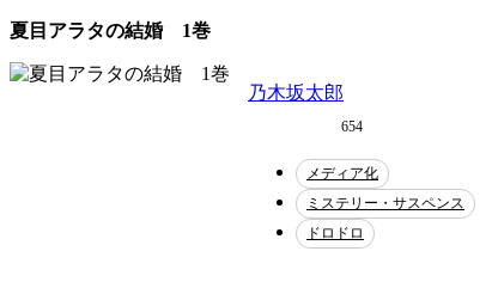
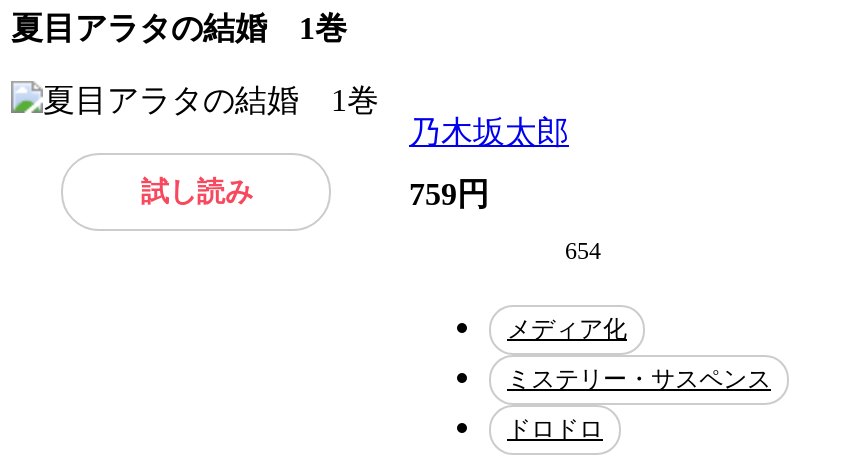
none -> [141,175,253,207] 試し読み
none -> [409,177,489,211] 759円

